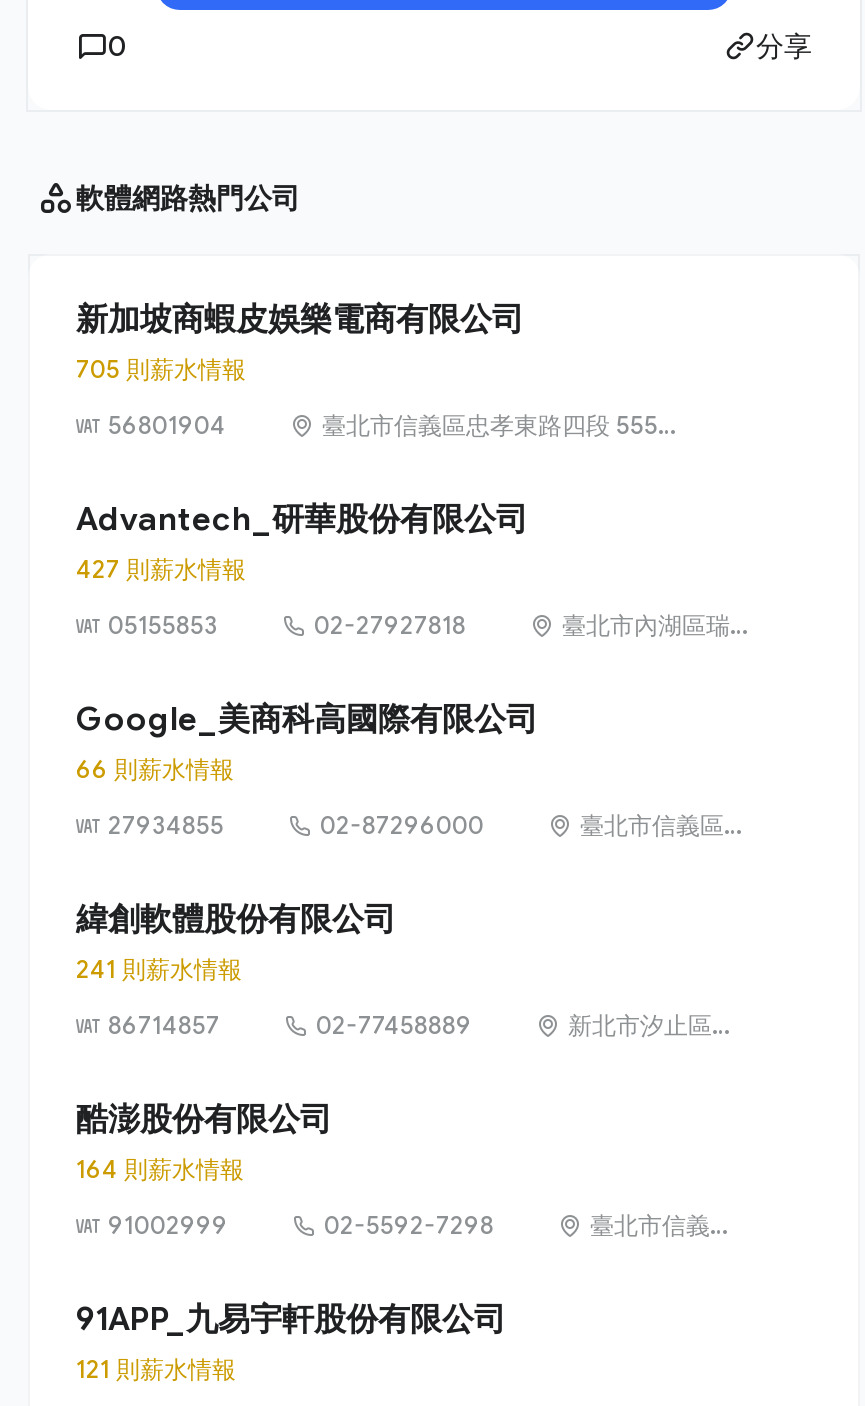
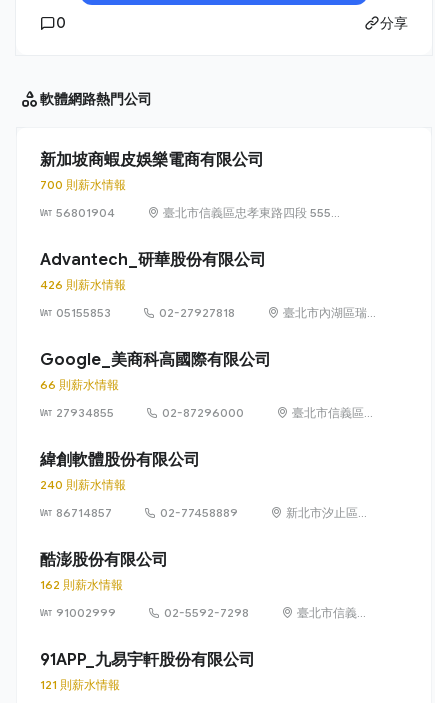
[76,354,246,384] 705 則薪水情報 -> [40,177,126,192] 700 則薪水情報
[76,554,246,584] 427 則薪水情報 -> [40,277,126,292] 426 則薪水情報
[76,954,242,984] 241 則薪水情報 -> [40,477,126,492] 240 則薪水情報
[76,1154,244,1184] 164 則薪水情報 -> [40,577,123,592] 162 則薪水情報

